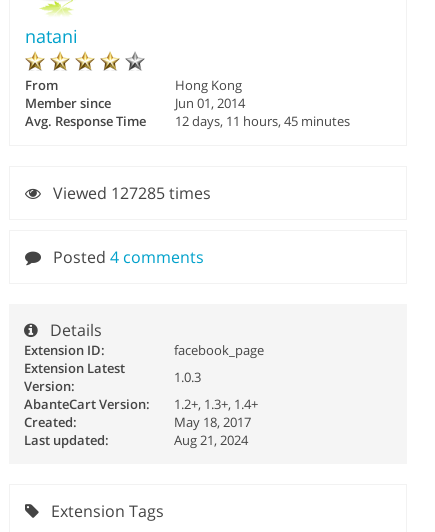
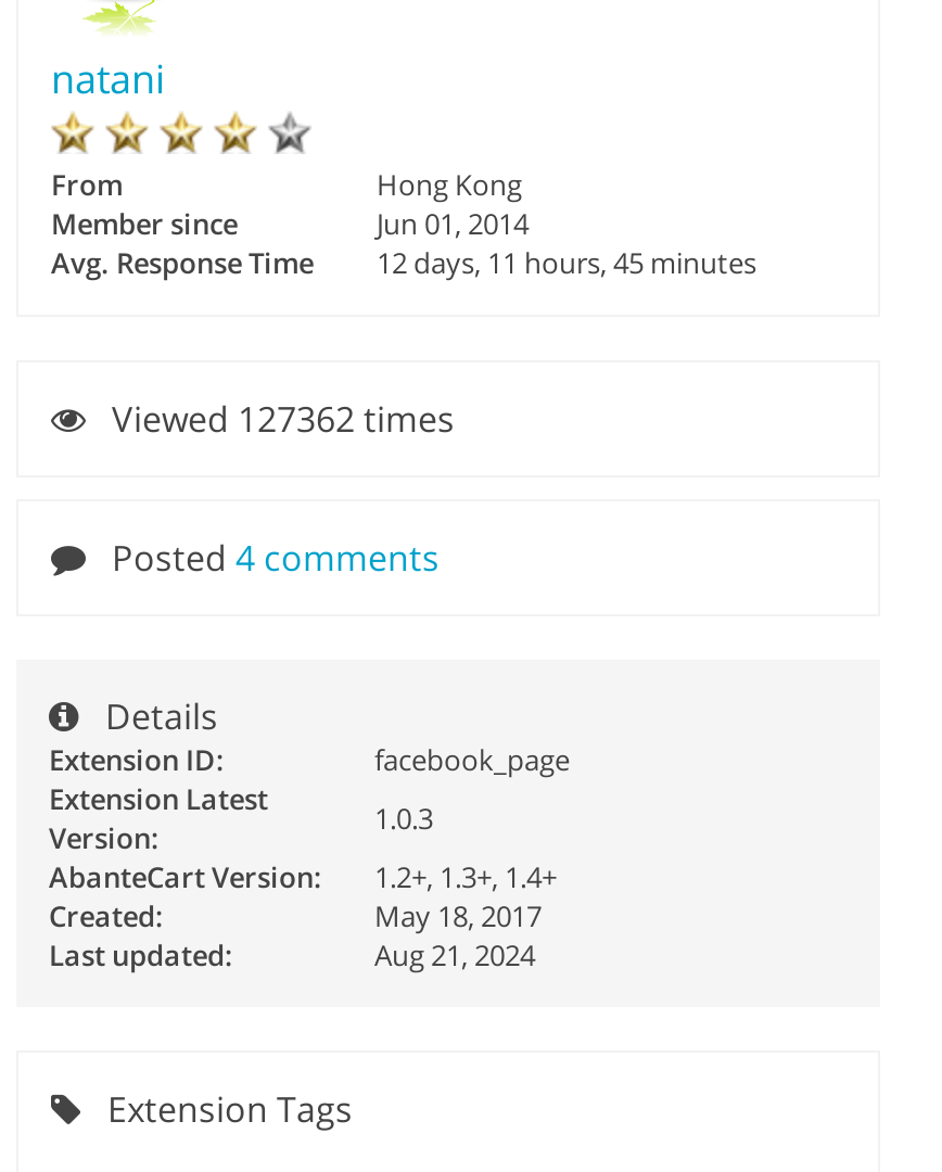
[41,182,211,204] Viewed 127285 times -> [86,395,455,443] Viewed 127362 times

